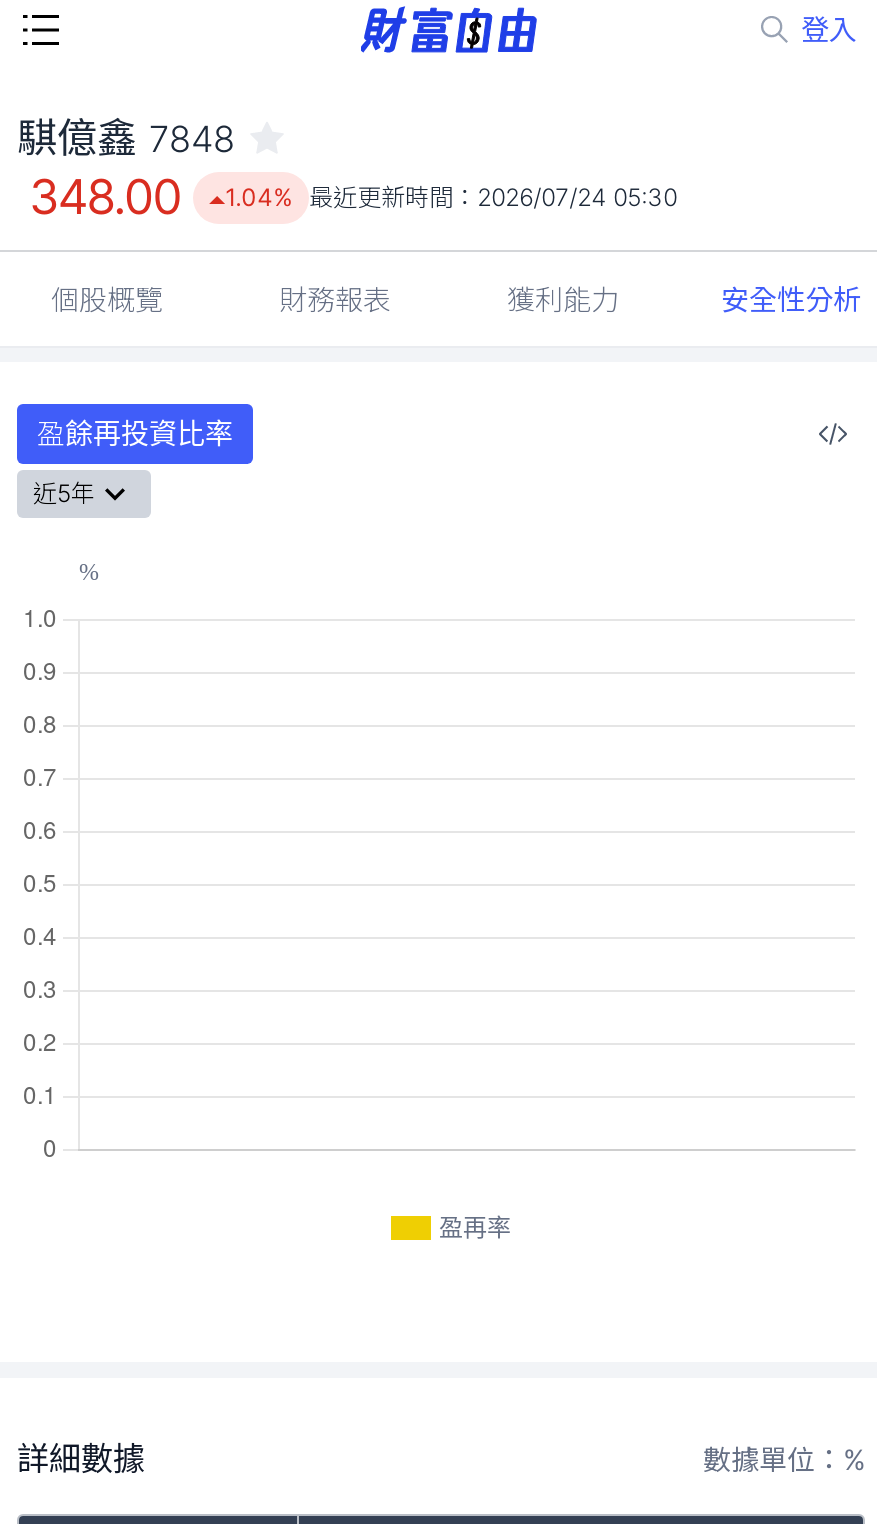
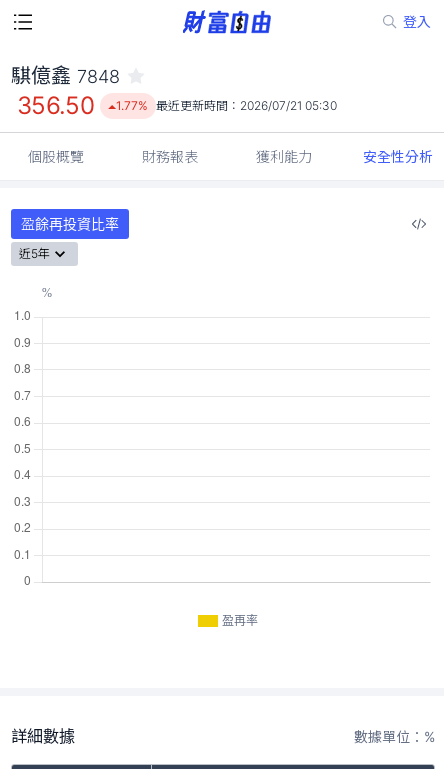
[29,168,181,226] 348.00 -> [17,91,94,120] 356.50
[225,182,677,212] 1.04% 最近更新時間：2026/07/24 05:30 -> [116,98,337,113] 1.77% 最近更新時間：2026/07/21 05:30

